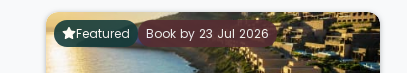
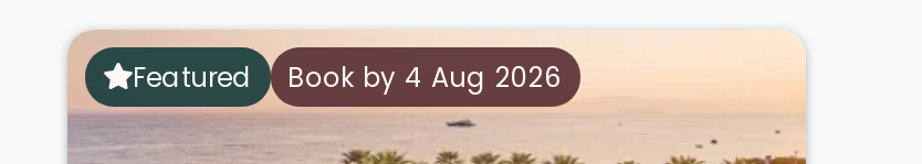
[75,25,268,42] Featured Book by 23 Jul 2026 -> [133,57,562,95] Featured Book by 4 Aug 2026

